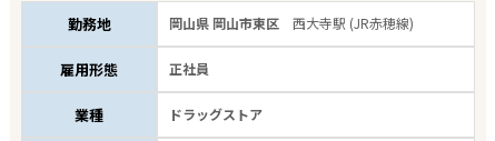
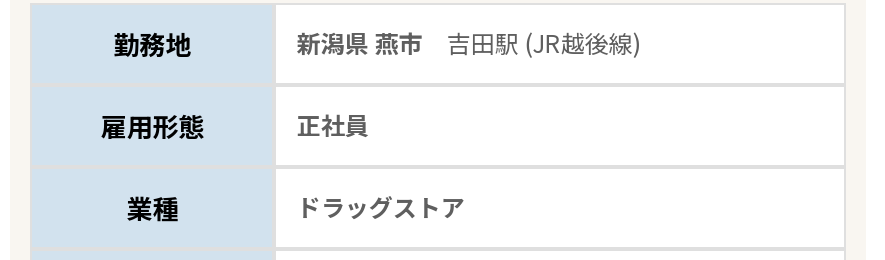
[170,13,414,32] 岡山県 岡山市東区西大寺駅 (JR赤穂線) -> [297,24,641,58] 新潟県 燕市吉田駅 (JR越後線)

